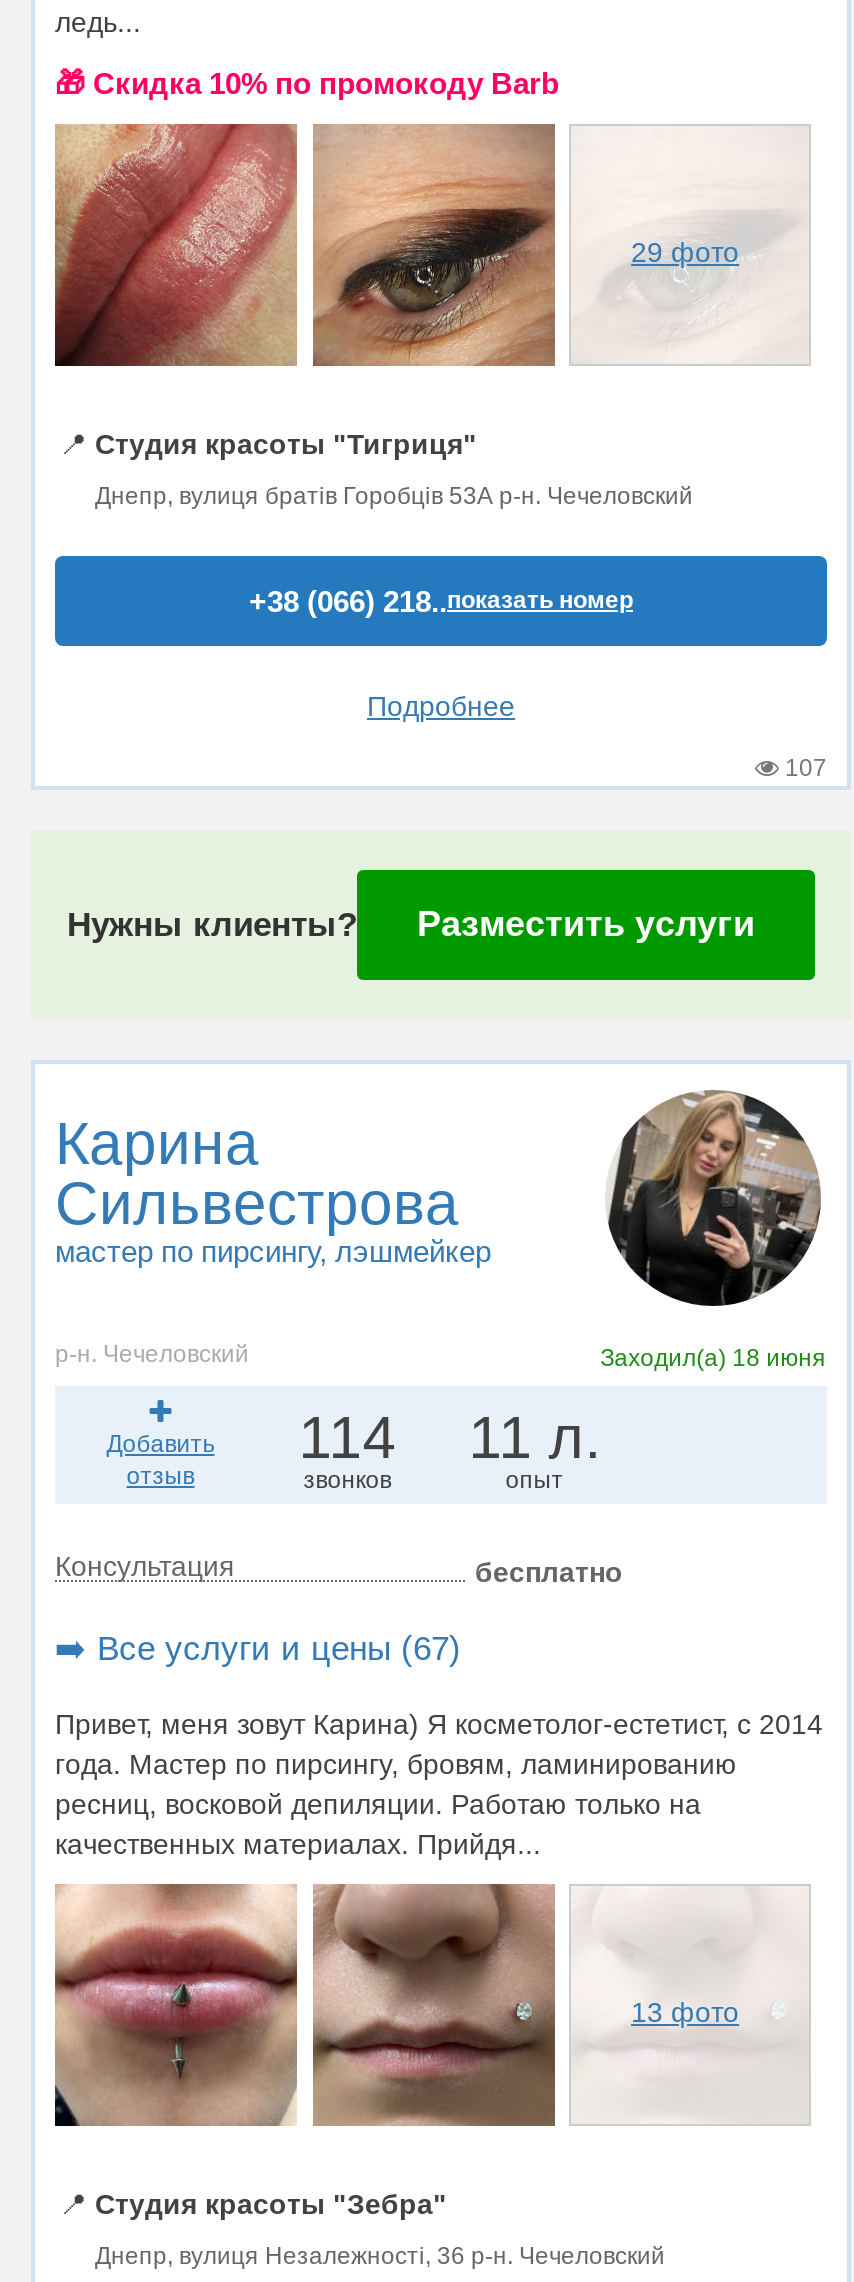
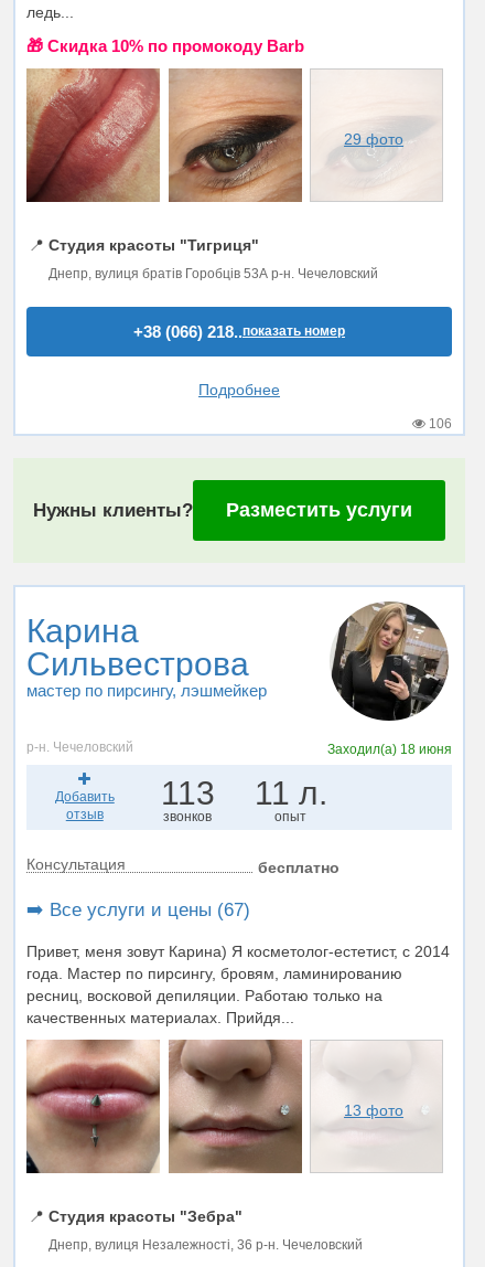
[779,754,827,782] 107 -> [425,416,452,432] 106
[299,1403,601,1469] 114 11 л. -> [161,774,327,811] 113 11 л.

